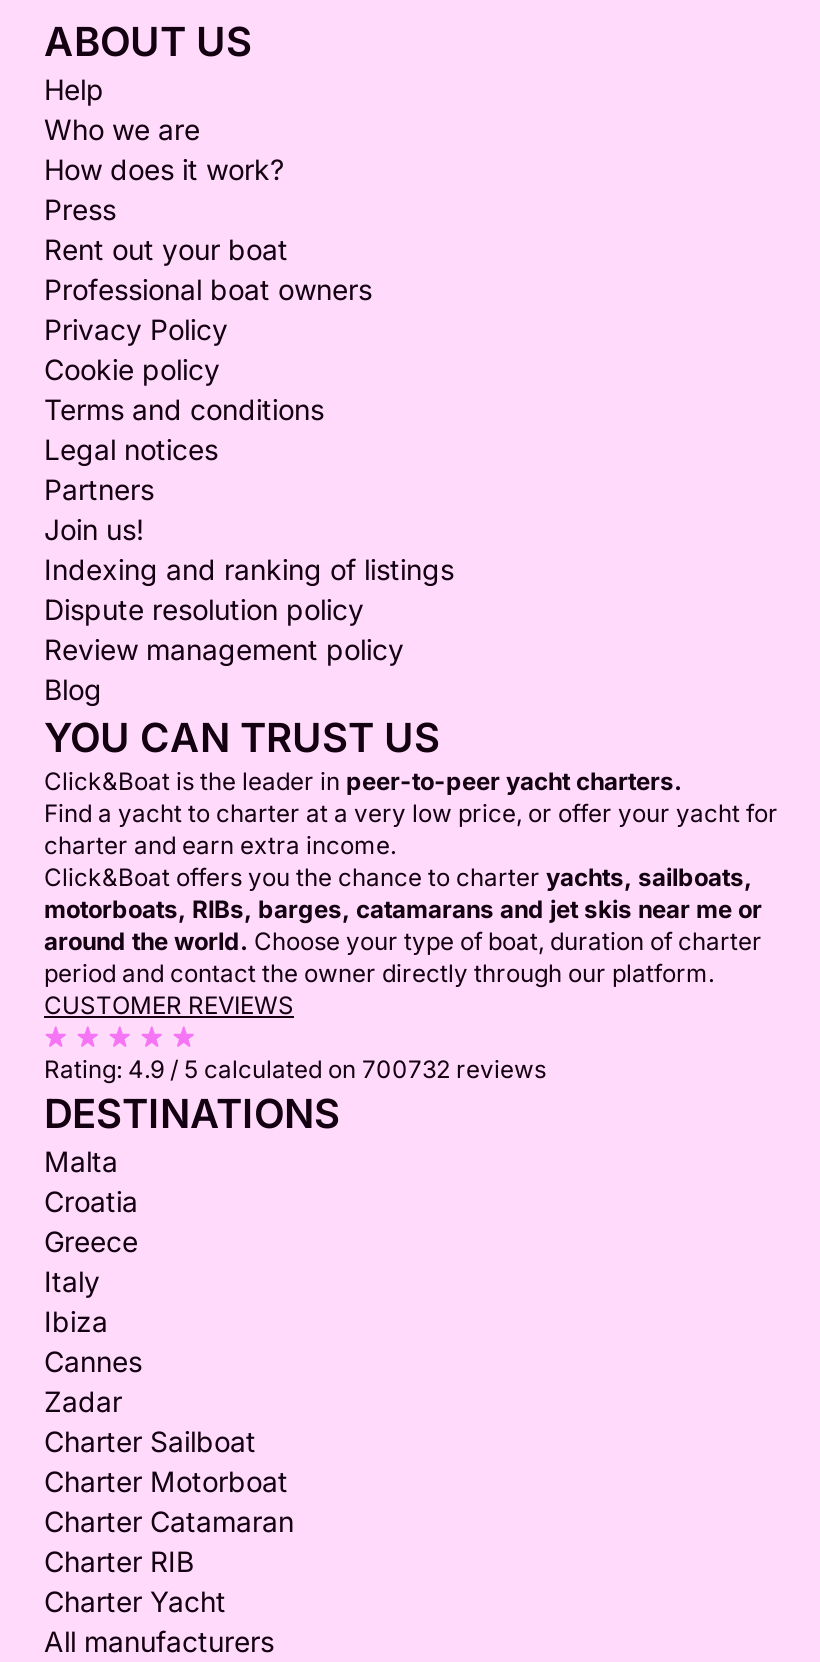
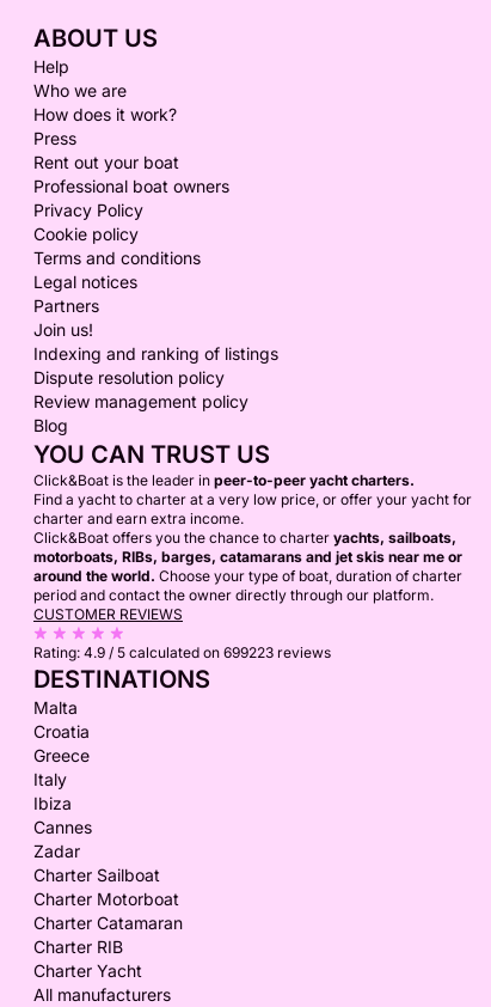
[44,1054,546,1084] Rating: 4.9 / 5 calculated on 700732 reviews -> [33,643,331,661] Rating: 4.9 / 5 calculated on 699223 reviews

